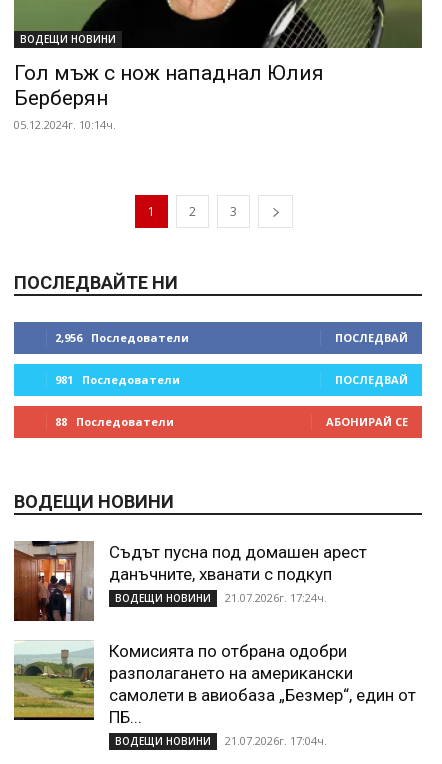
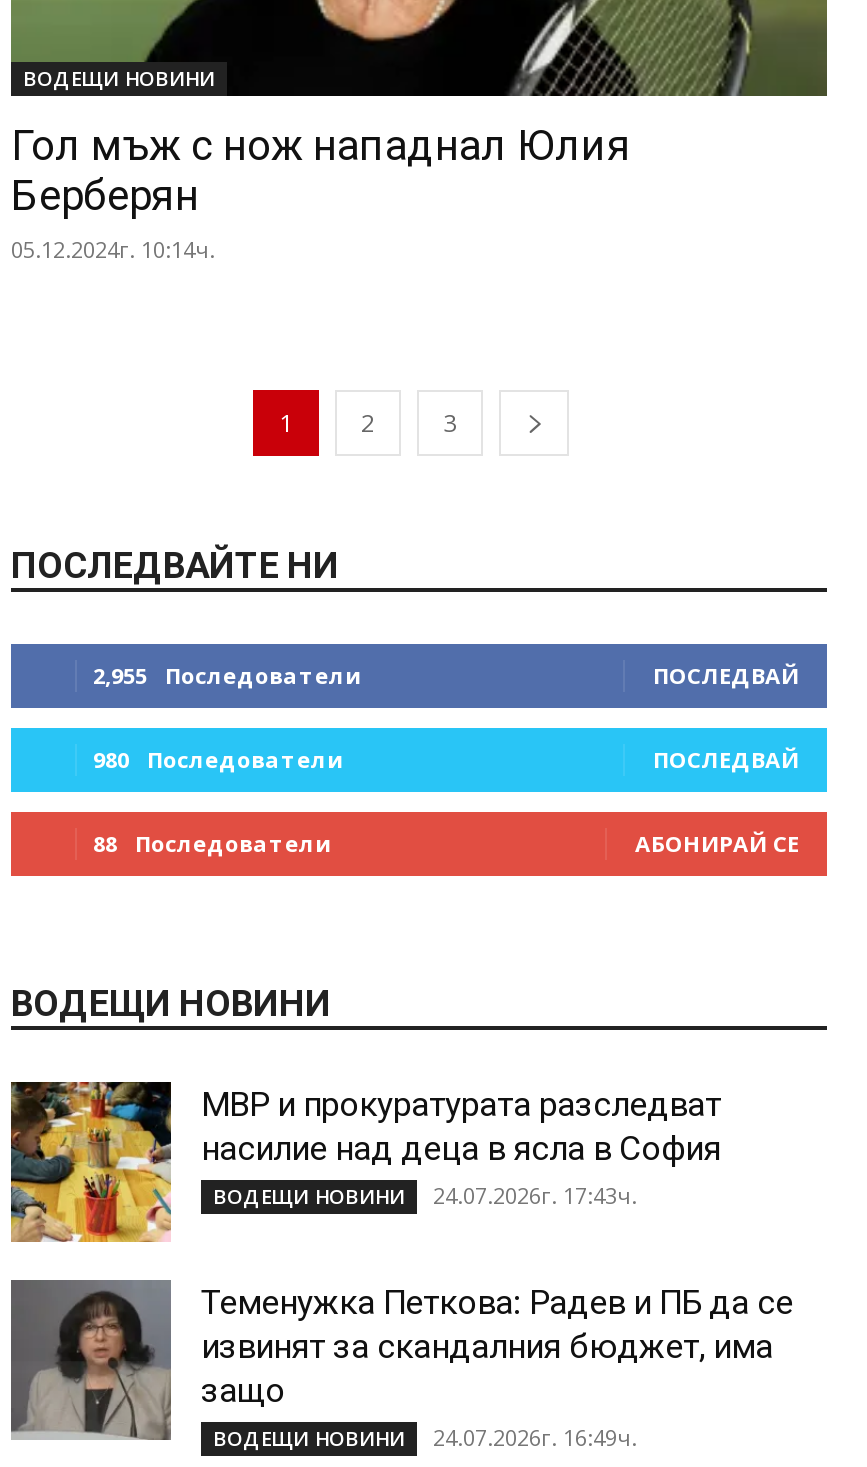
[55,330,189,345] 2,956 Последователи -> [93,659,361,689] 2,955 Последователи
[55,372,180,387] 981 Последователи -> [93,743,343,773] 980 Последователи
[14,540,367,622] [image] | Съдът пусна под домашен арест | данъчните, хванати с подкуп -> [9,1080,721,1244] [image] | МВР и прокуратурата разследват | насилие над деца в ясла в София
[115,590,327,605] ВОДЕЩИ НОВИНИ 21.07.2026г. 17:24ч. -> [213,1179,637,1209] ВОДЕЩИ НОВИНИ 24.07.2026г. 17:43ч.
[14,640,416,727] [image] | Комисията по отбрана одобри | разполагането на американски | самолети в авиобаза „Безмер“, един от | ПБ... -> [11,1278,793,1442] [image] | Теменужка Петкова: Радев и ПБ да се | извинят за скандалния бюджет, има | защо
[115,733,327,748] ВОДЕЩИ НОВИНИ 21.07.2026г. 17:04ч. -> [213,1421,637,1451] ВОДЕЩИ НОВИНИ 24.07.2026г. 16:49ч.

